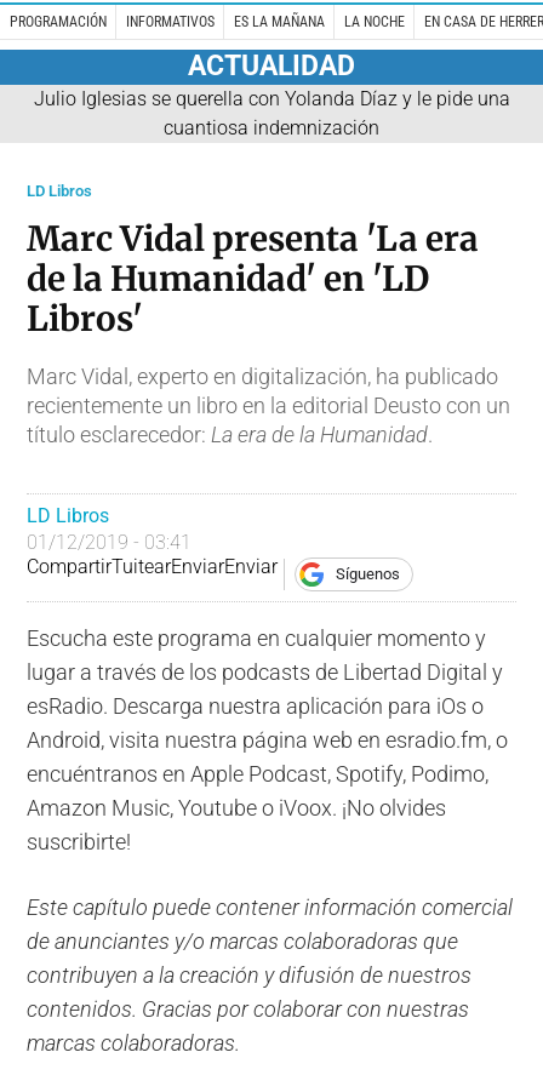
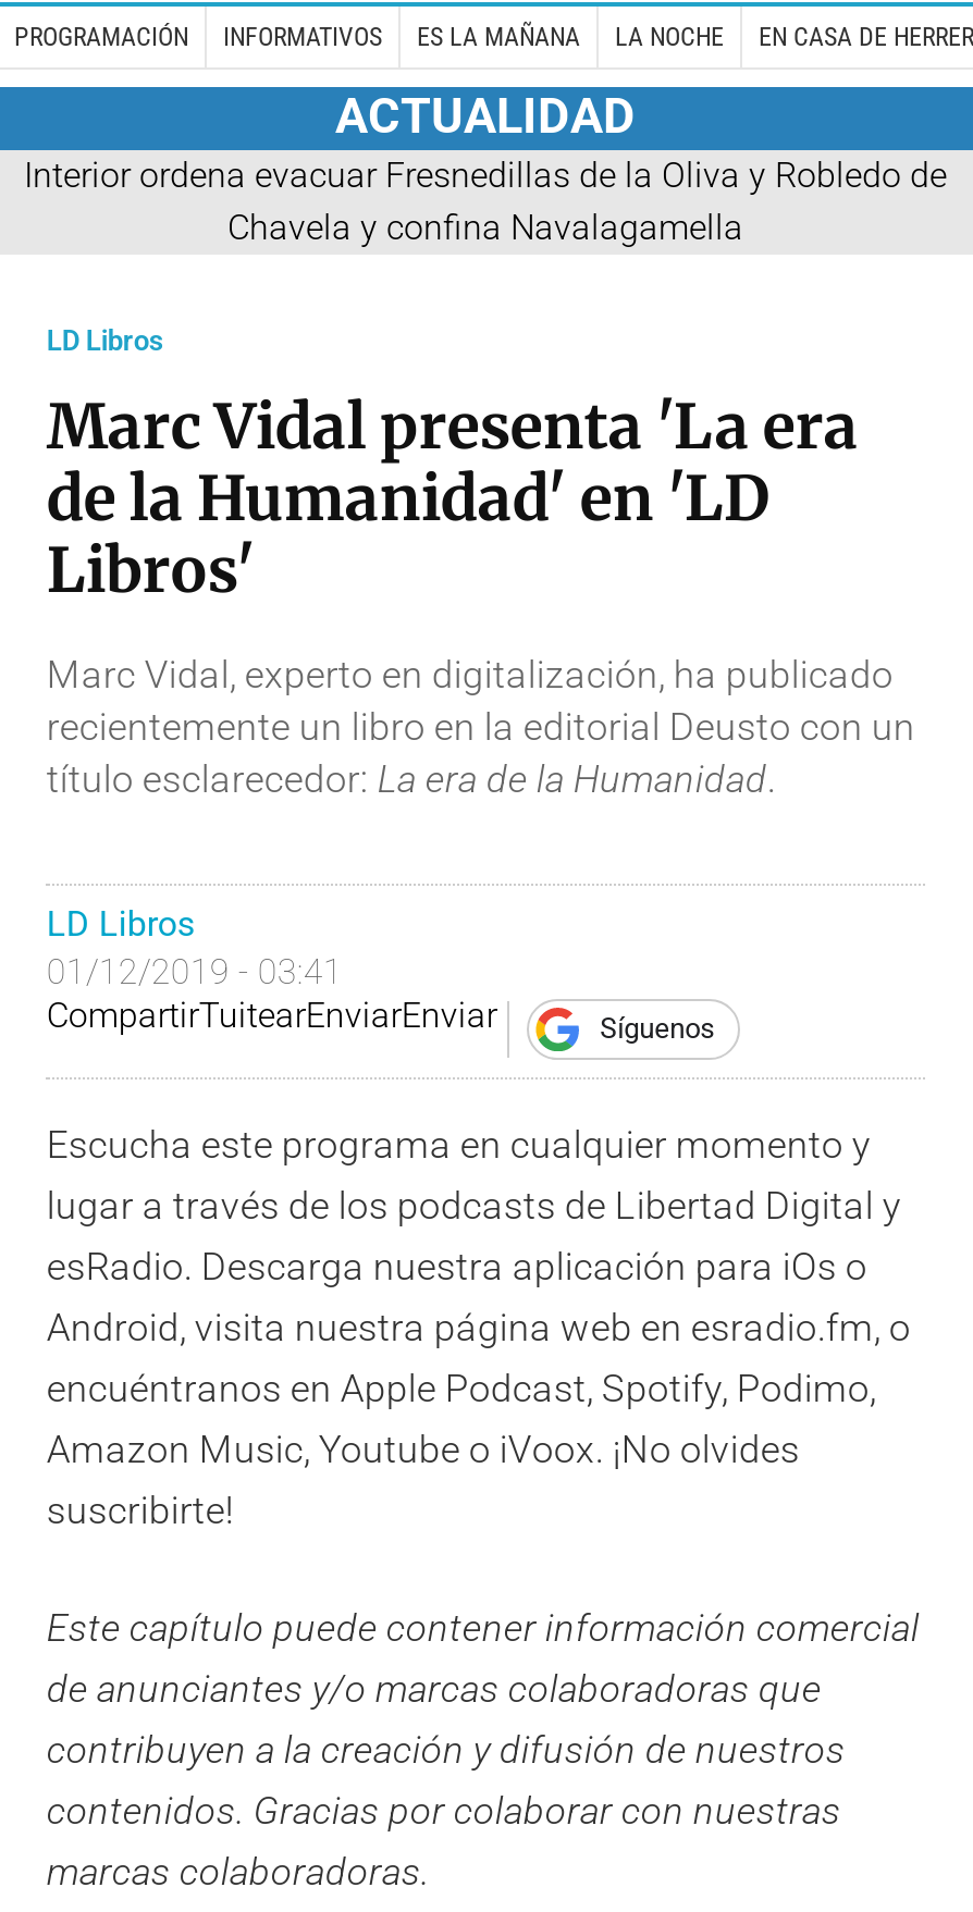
[33,87,510,139] Julio Iglesias se querella con Yolanda Díaz y le pide una | cuantiosa indemnización -> [24,154,947,247] Interior ordena evacuar Fresnedillas de la Oliva y Robledo de | Chavela y confina Navalagamella

